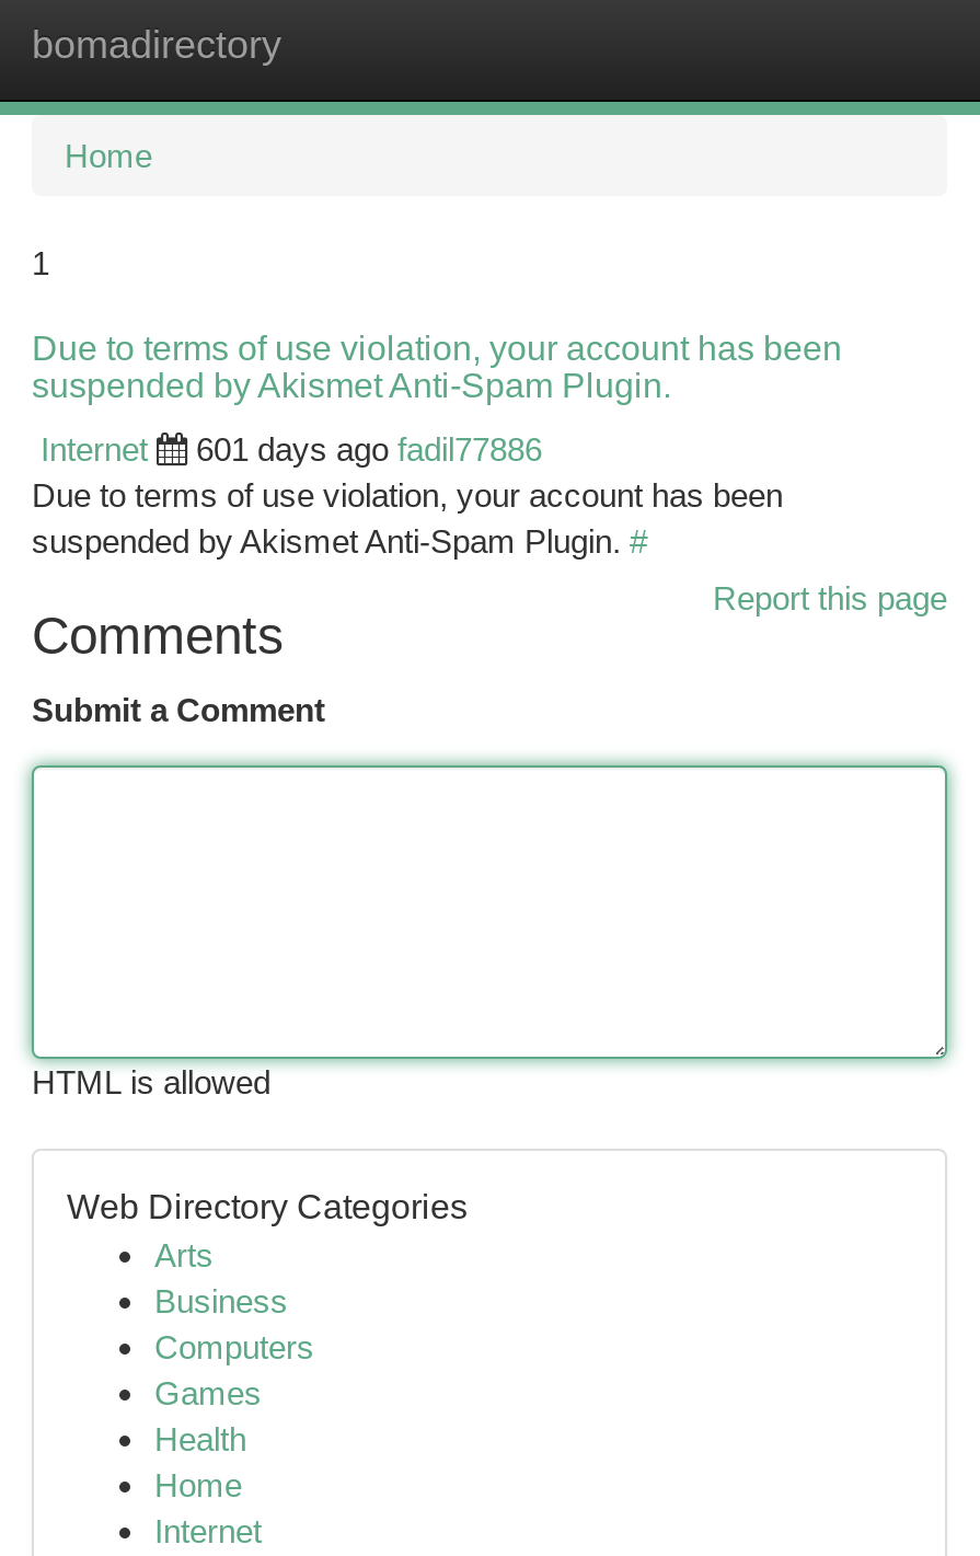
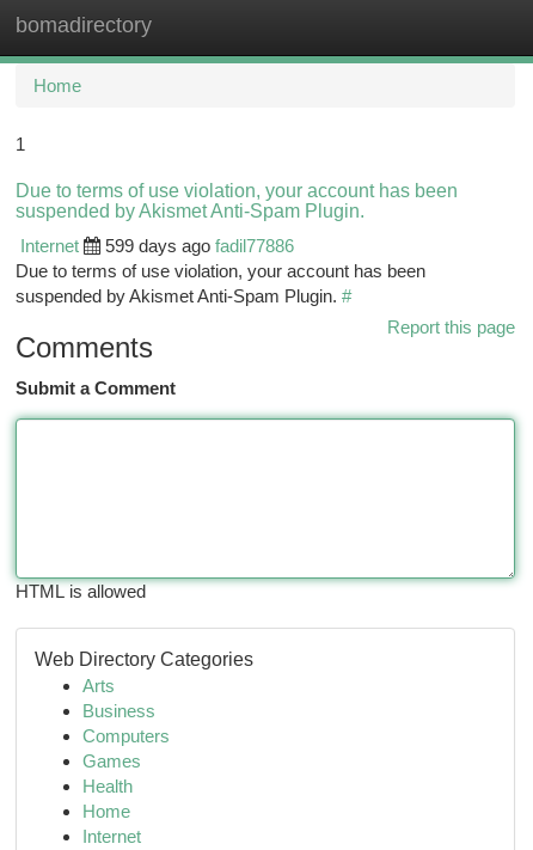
[196,430,542,468] 601 days ago fadil77886 -> [105,236,294,256] 599 days ago fadil77886

